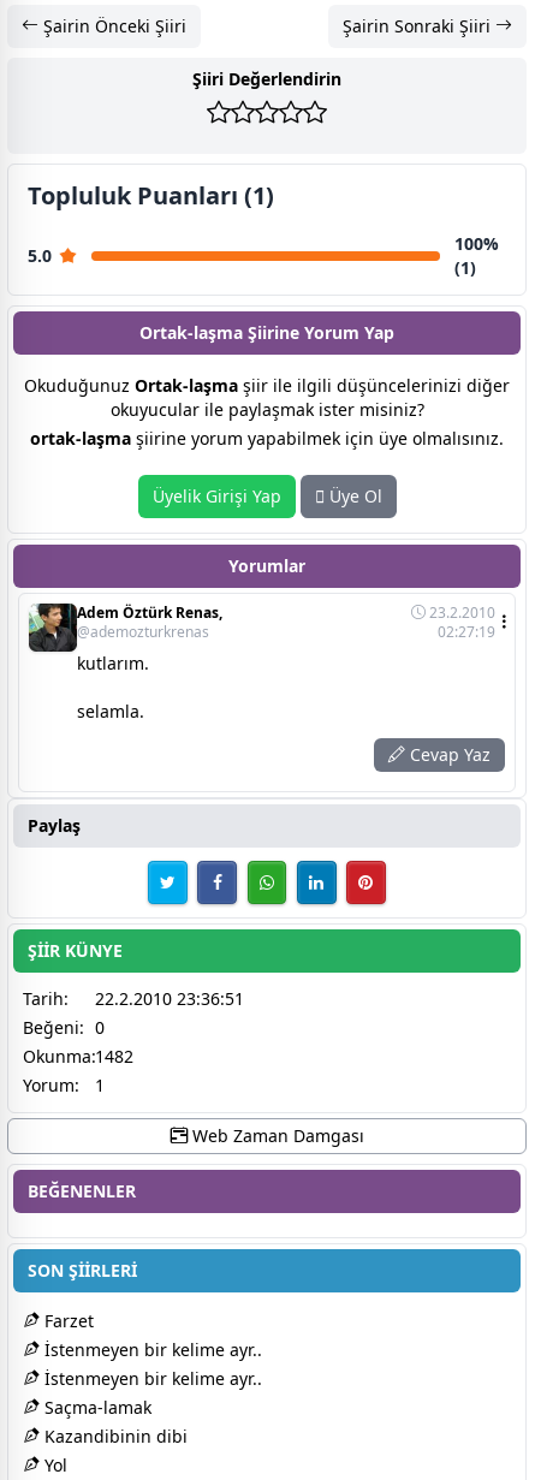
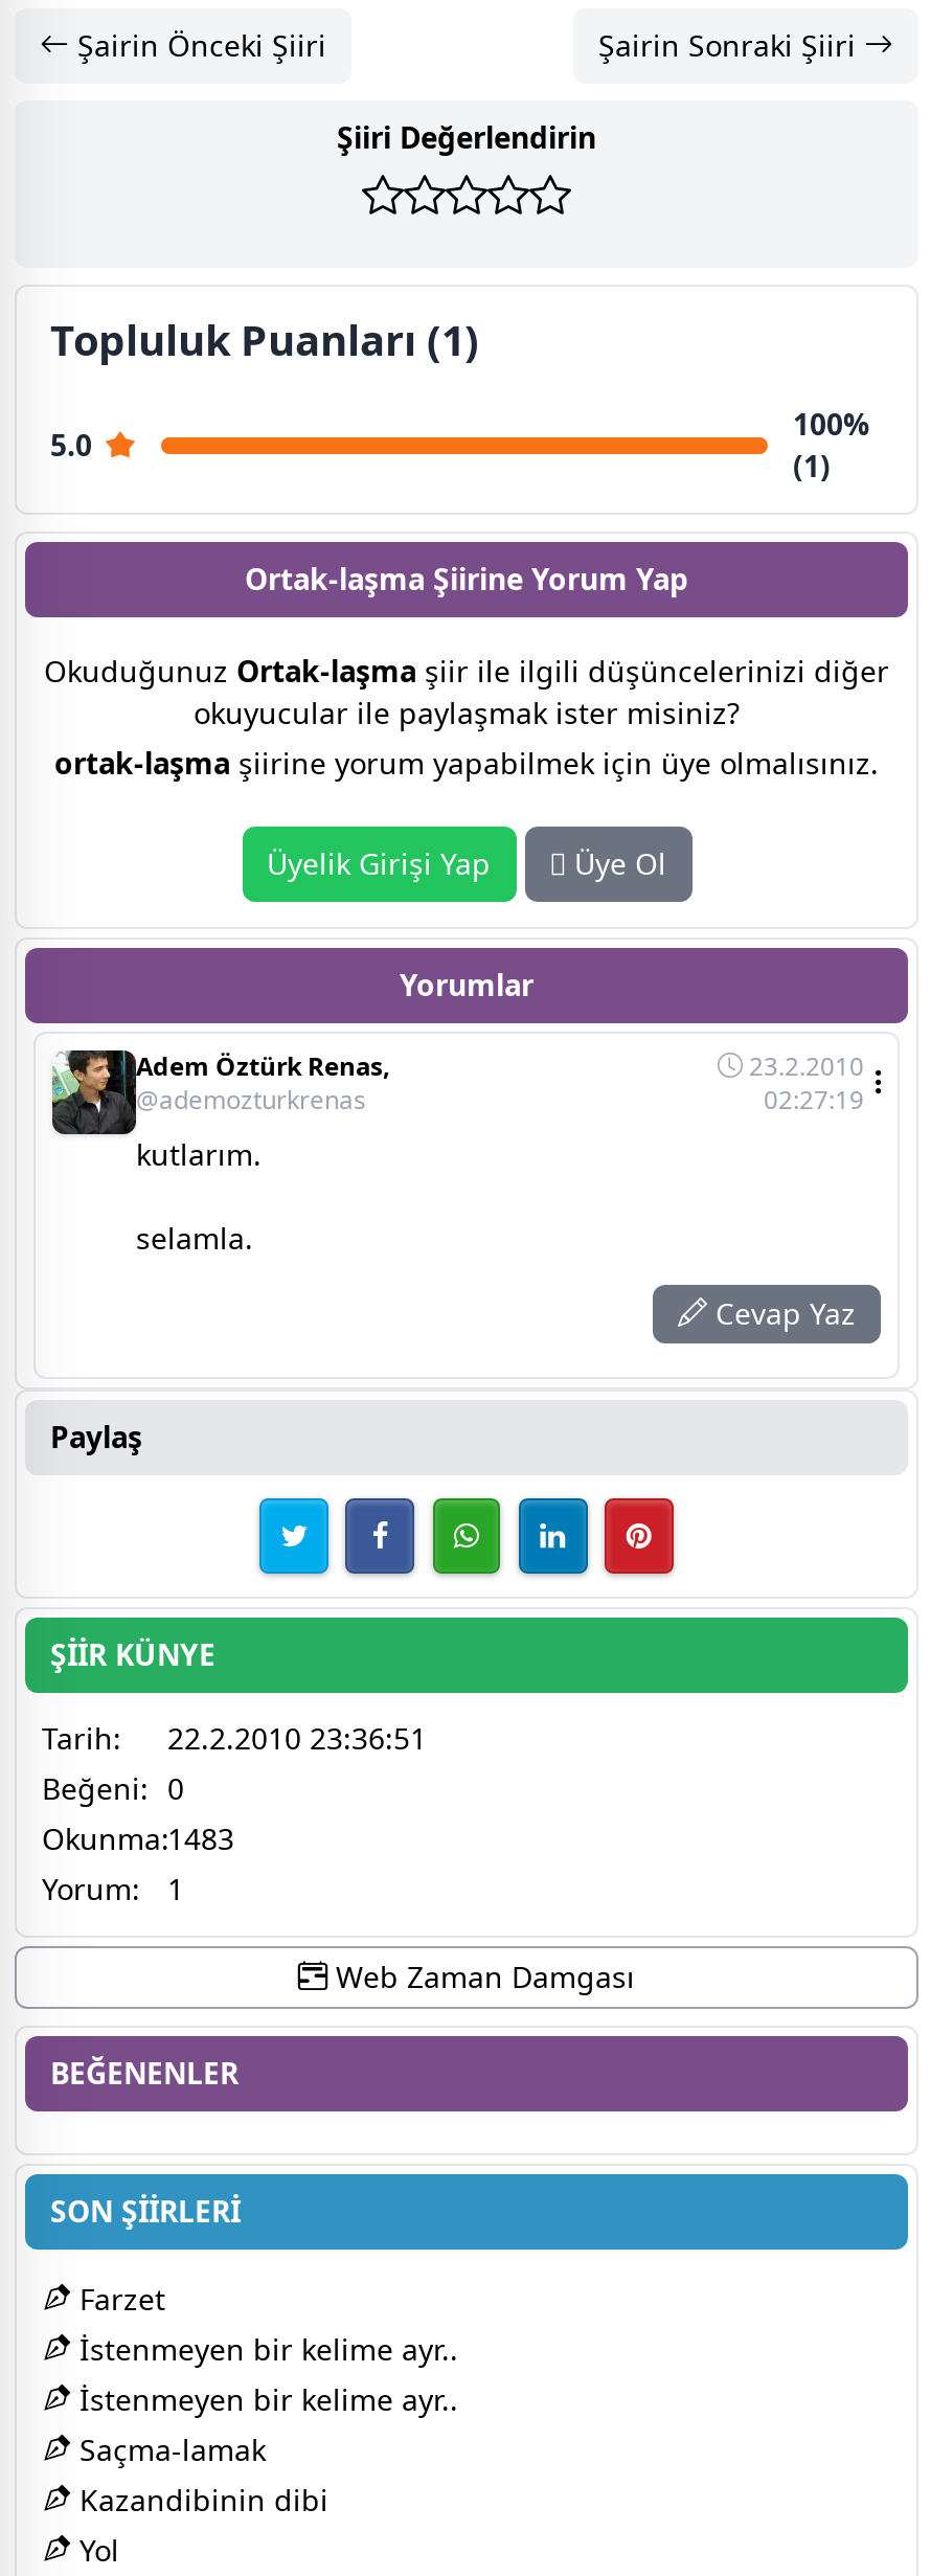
[23,1044,133,1067] Okunma:1482 -> [42,1817,234,1857] Okunma:1483

